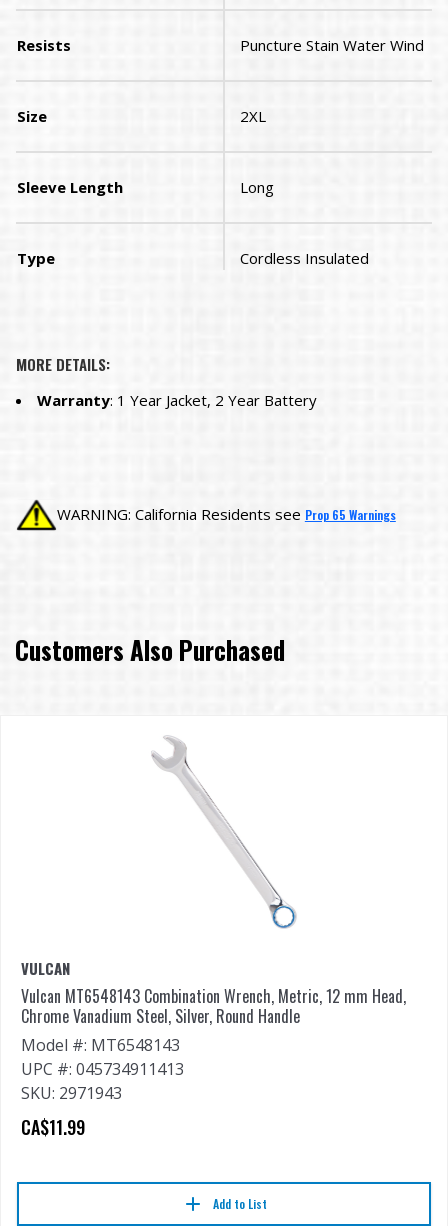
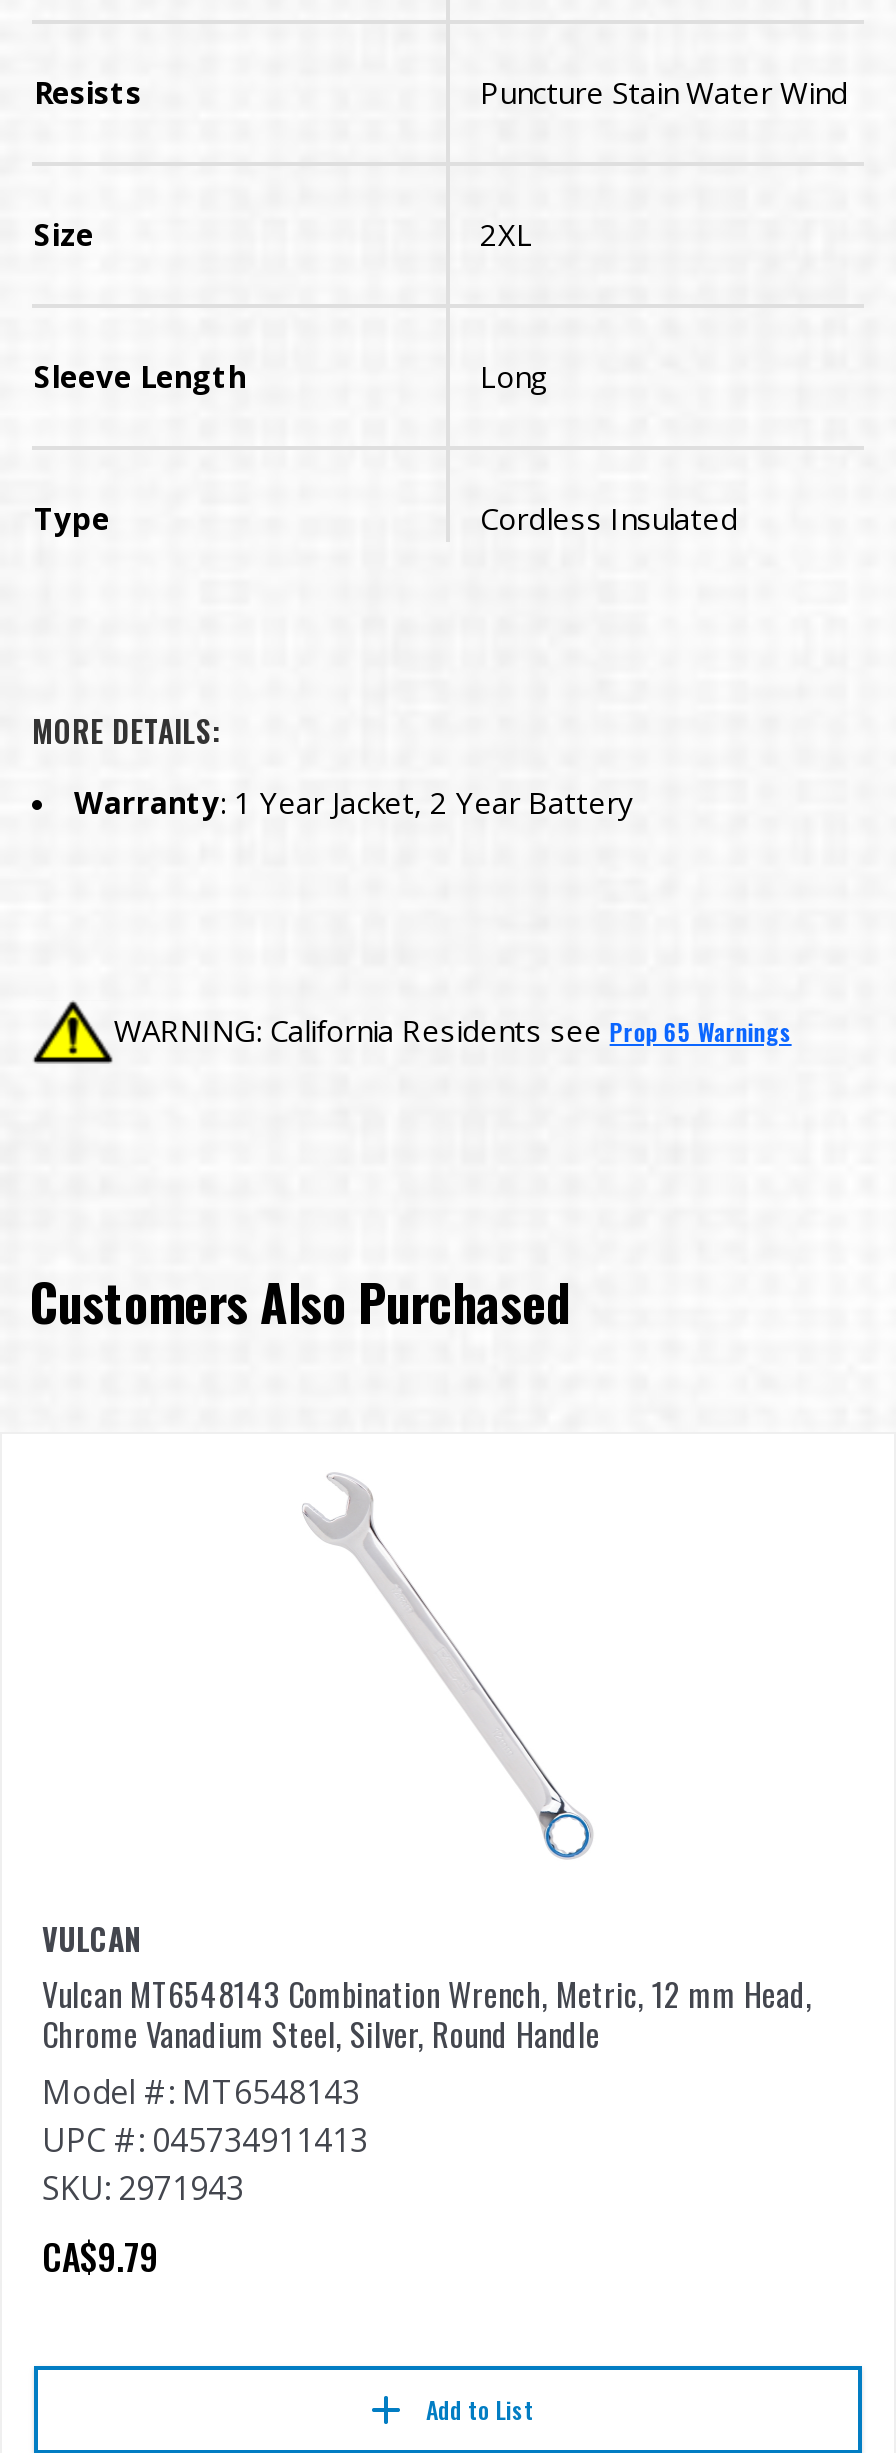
[21,1114,85,1140] CA$11.99 -> [42,2230,158,2282] CA$9.79

